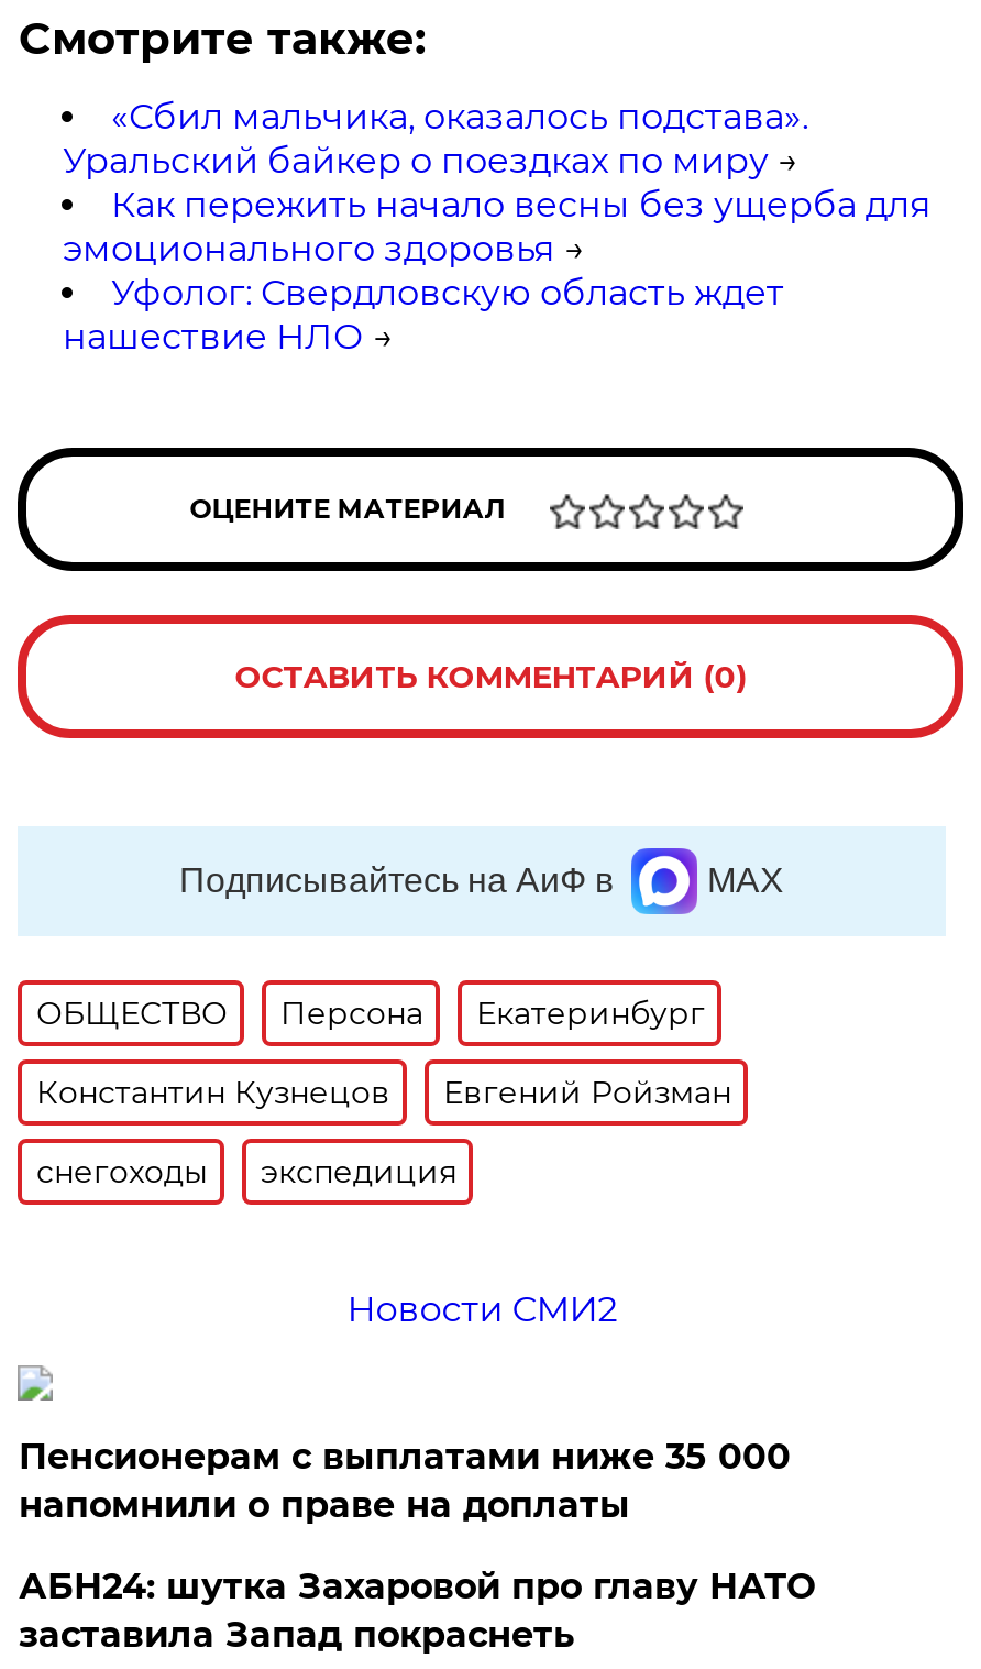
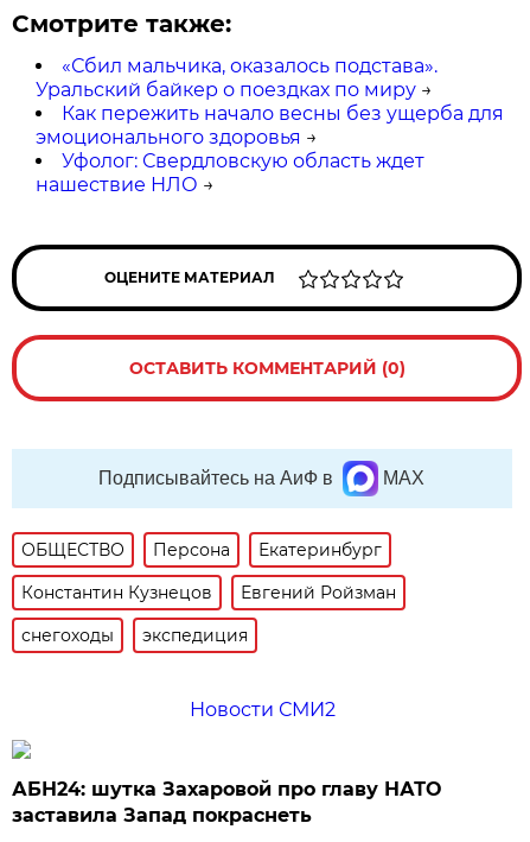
[18,1436,791,1526] Пенсионерам с выплатами ниже 35 000 | напомнили о праве на доплаты -> none

